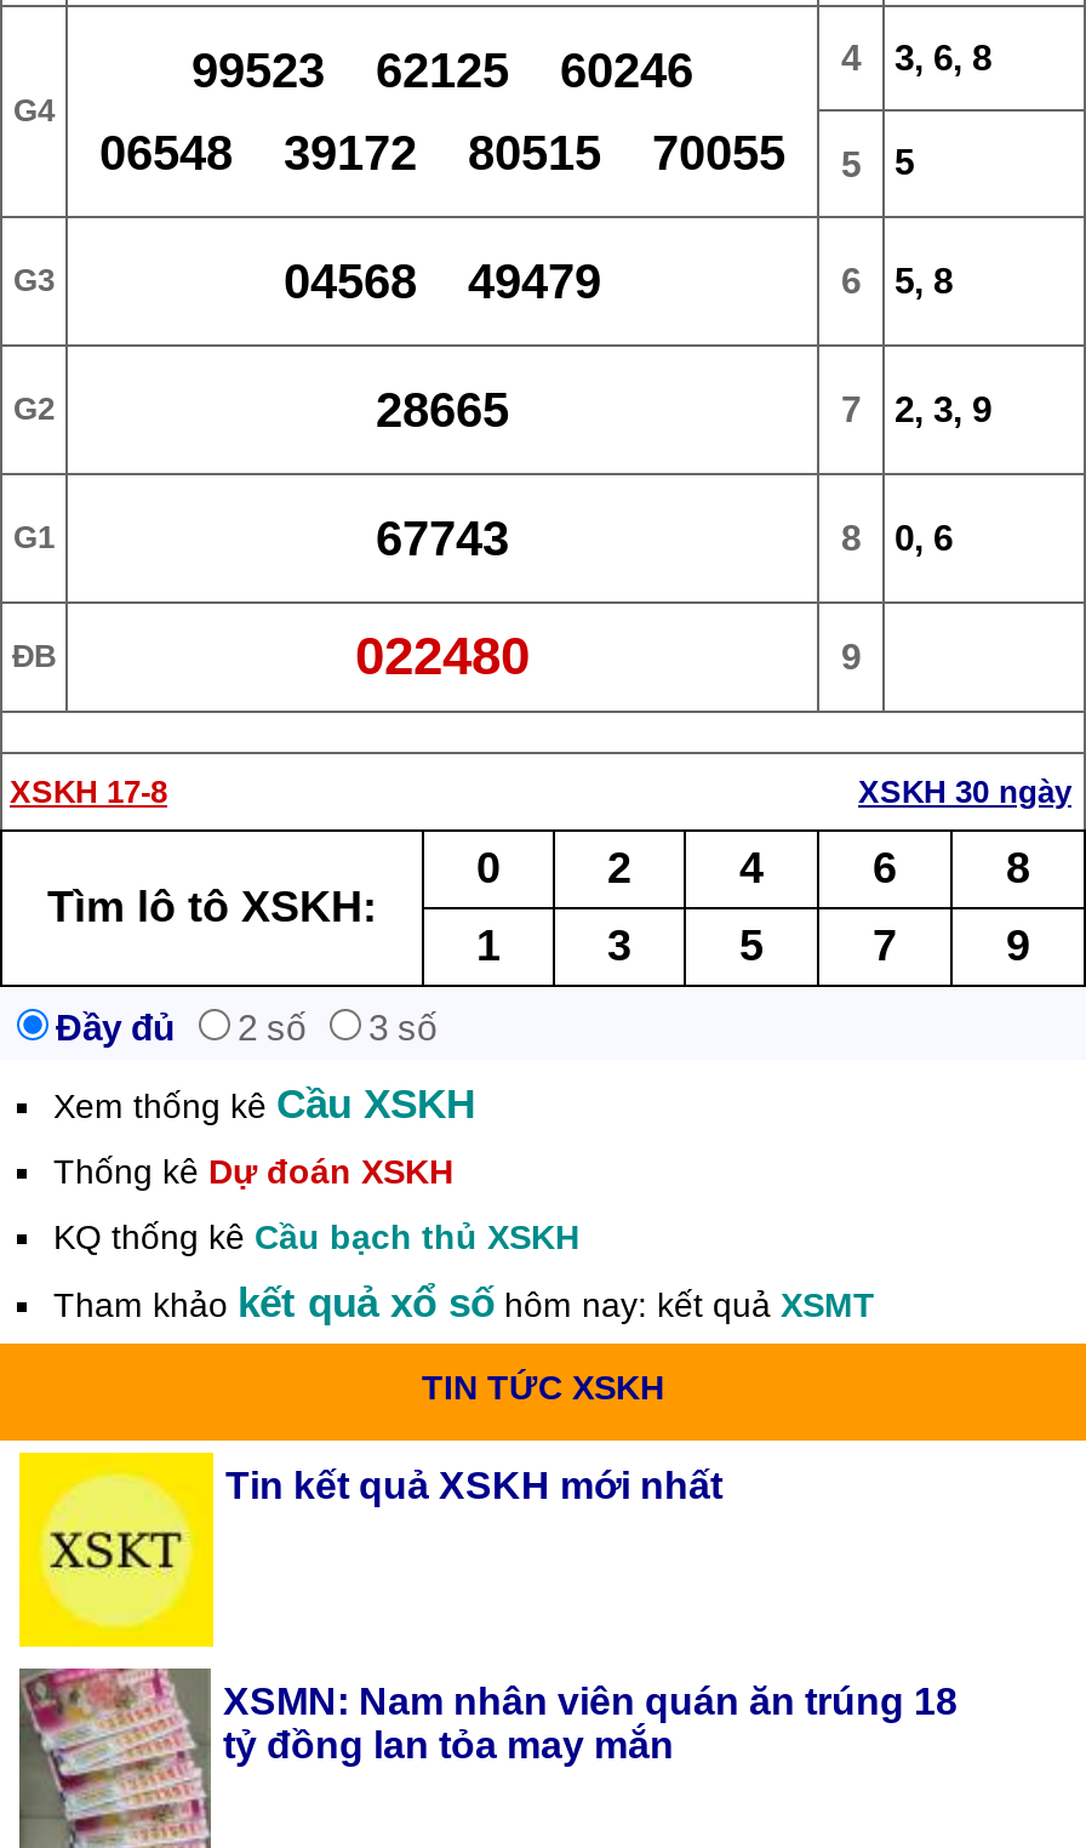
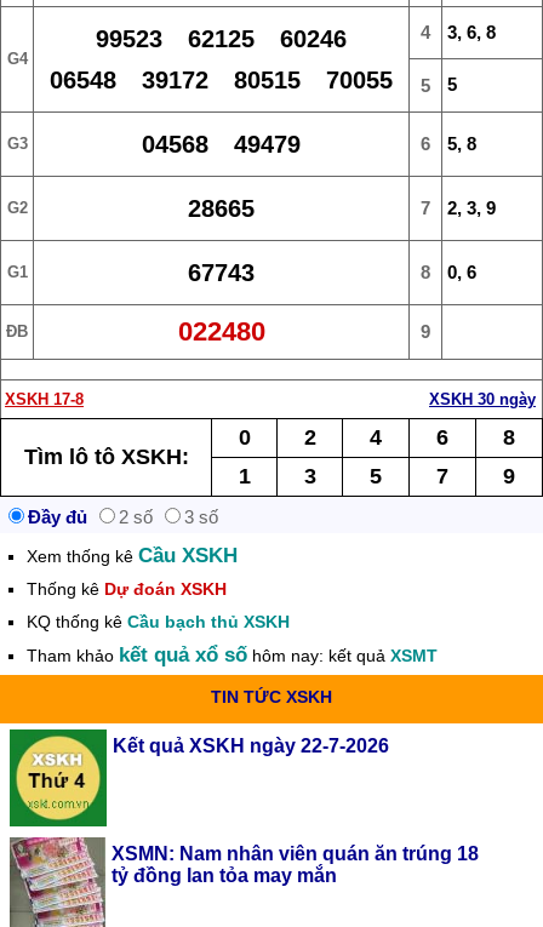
[17,1450,722,1649] [image] | Tin kết quả XSKH mới nhất -> [8,728,389,828] [image] | Kết quả XSKH ngày 22-7-2026

